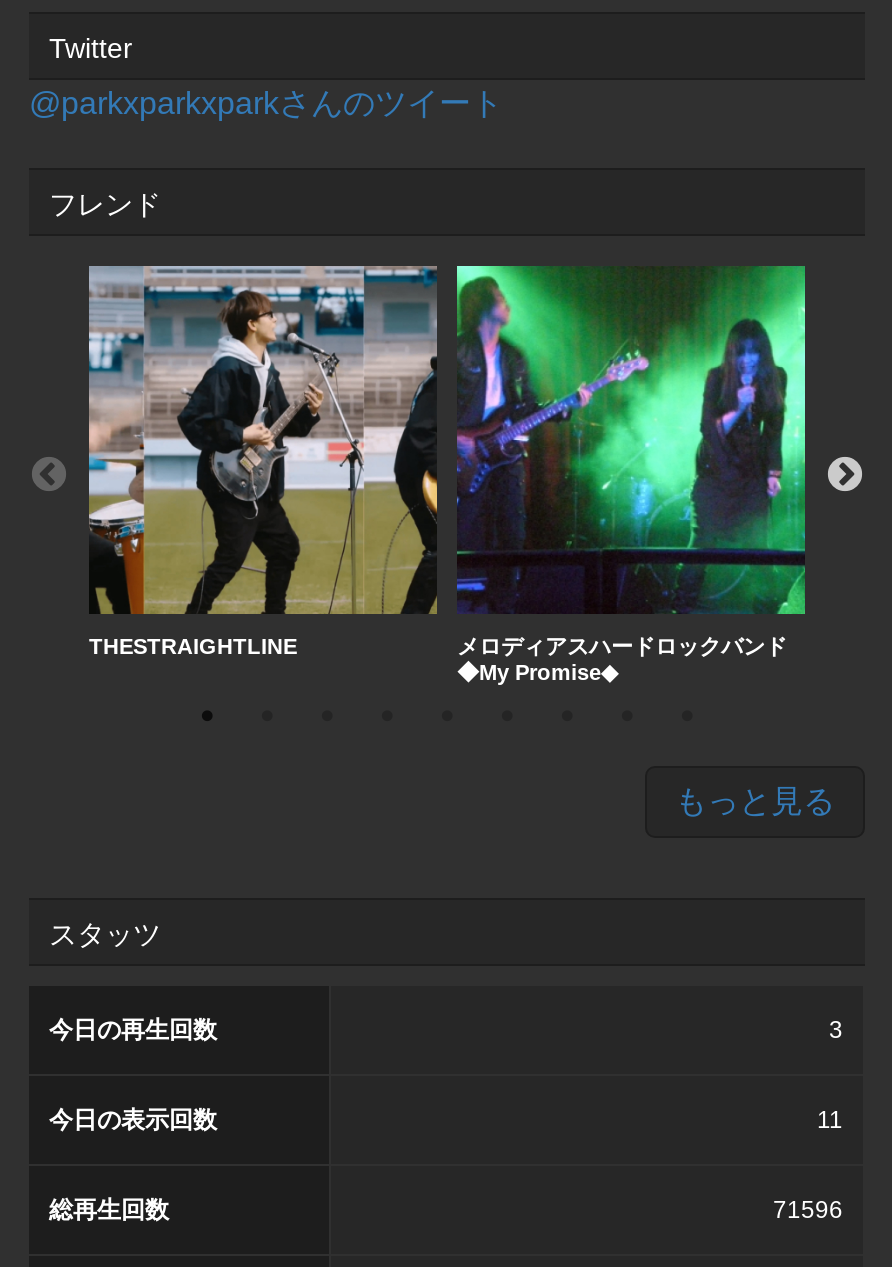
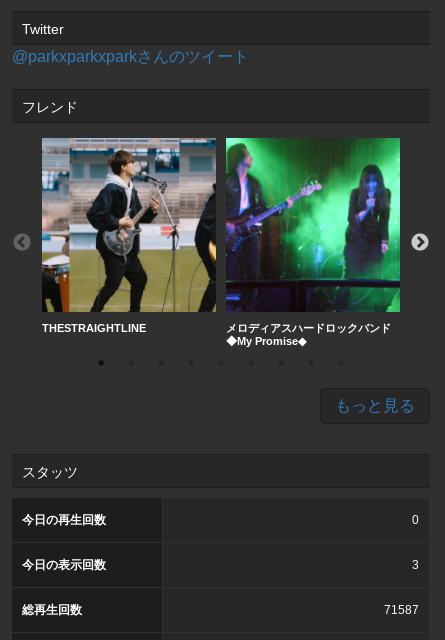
[829,1015,843,1043] 3 -> [412,512,419,526] 0
[817,1105,843,1133] 11 -> [412,557,419,571] 3
[773,1195,843,1223] 71596 -> [384,602,419,616] 71587

